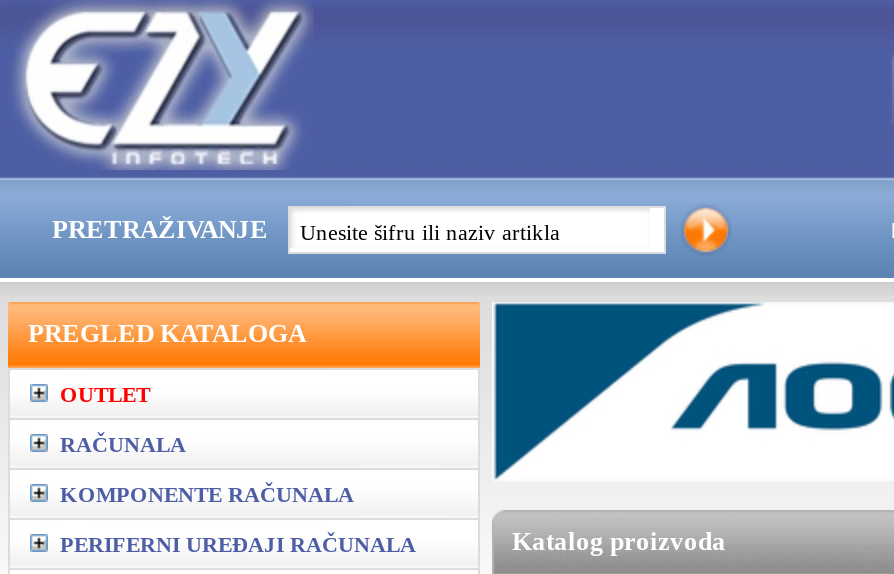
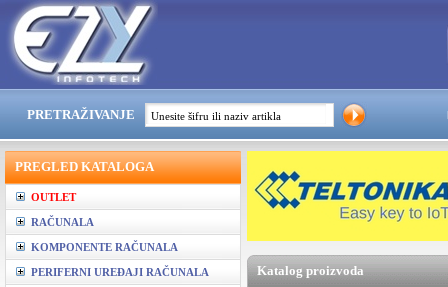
[492,302,888,482] [image] -> [246,150,445,242] [image]

